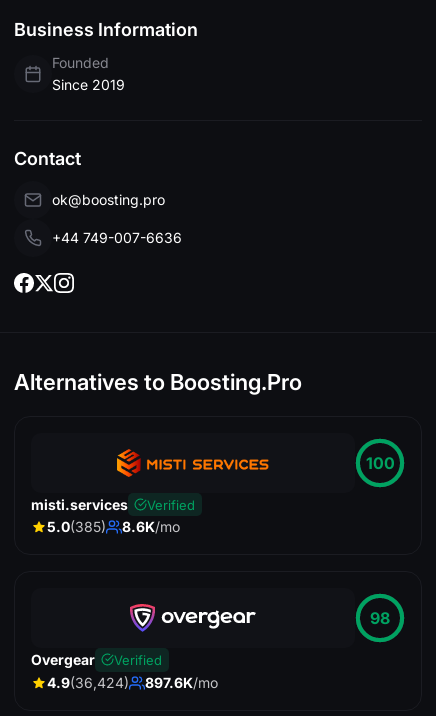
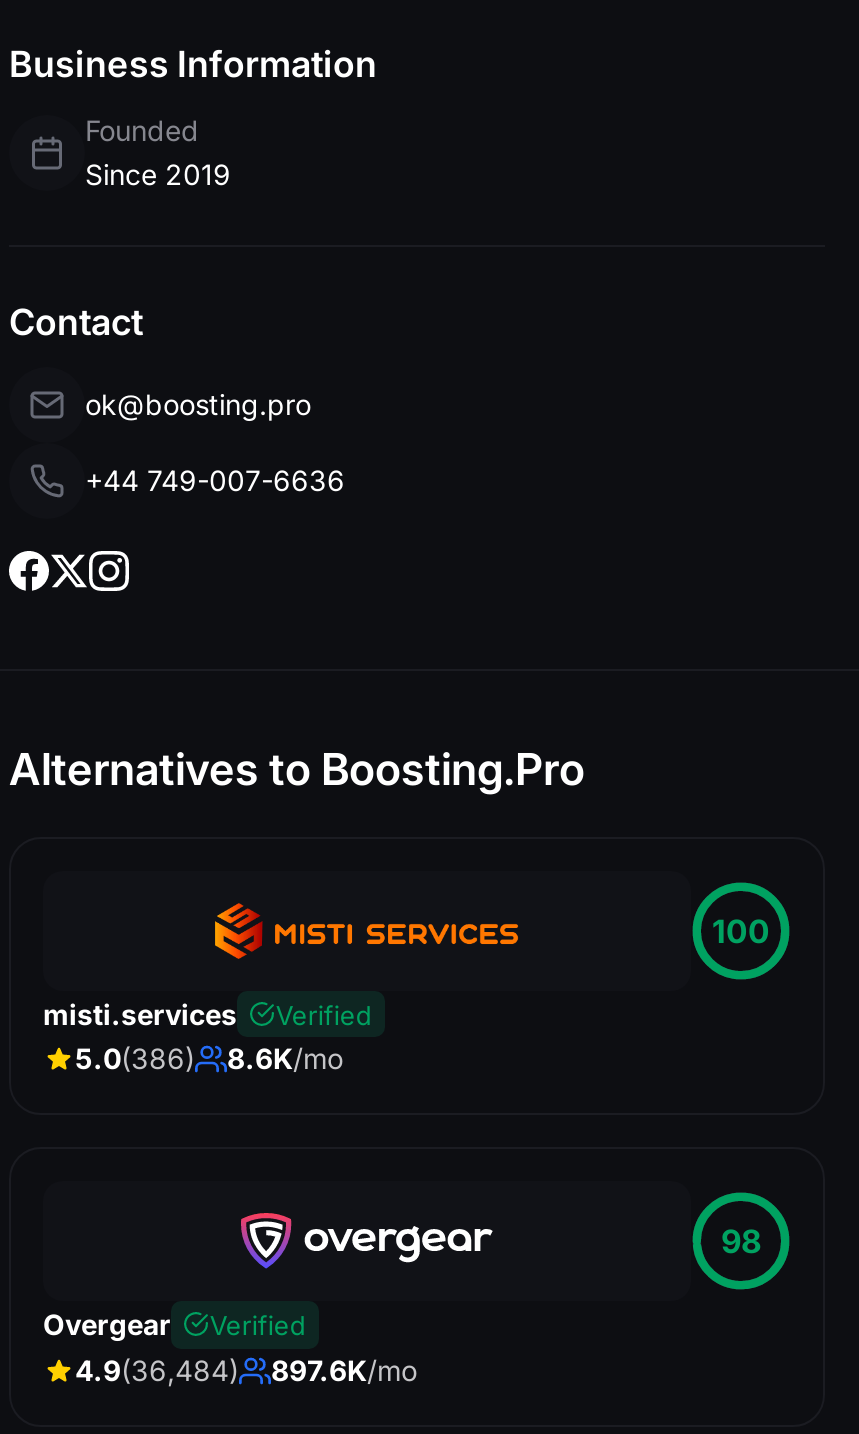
[47,518,180,535] 5.0(385) 8.6K/mo -> [75,1042,343,1076] 5.0(386) 8.6K/mo
[47,674,218,691] 4.9(36,424) 897.6K/mo -> [75,1352,417,1386] 4.9(36,484) 897.6K/mo

